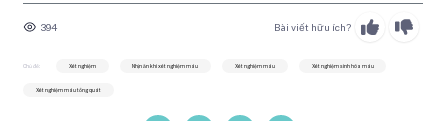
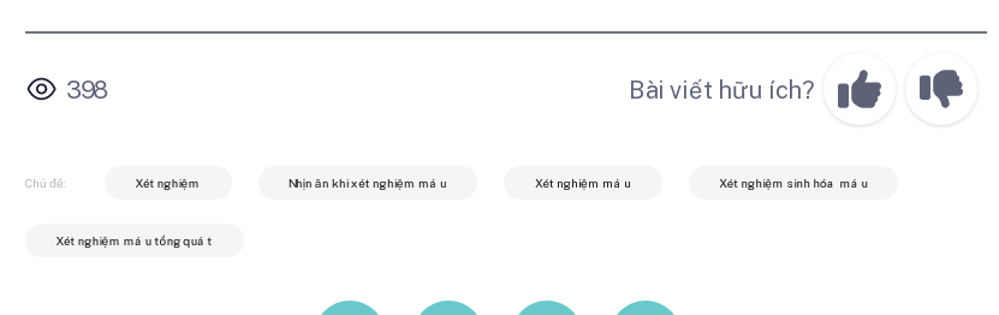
[40,21,57,33] 394 -> [66,74,107,103] 398

